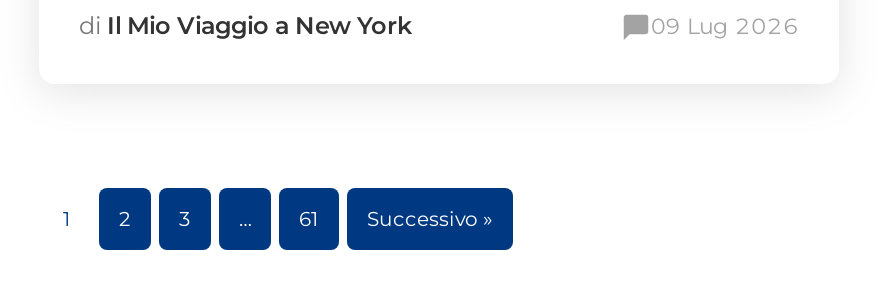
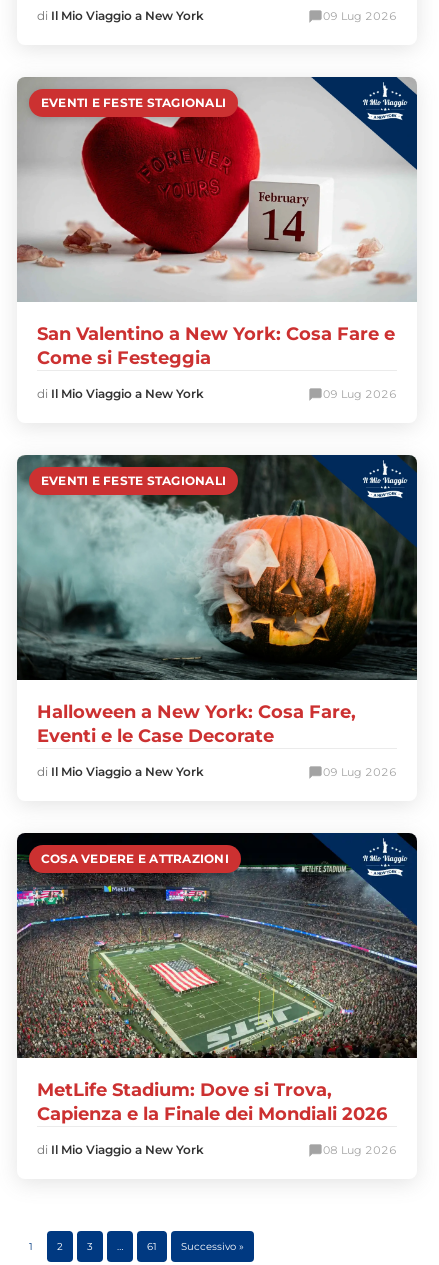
none -> [16,76,418,302] [image] | EVENTI E FESTE STAGIONALI
none -> [16,454,418,681] [image] | EVENTI E FESTE STAGIONALI
none -> [16,832,418,1059] [image] | COSA VEDERE E ATTRAZIONI
none -> [37,323,397,401] San Valentino a New York: Cosa Fare e | Come si Festeggia | di Il Mio Viaggio a New York | 09 Lug 2026
none -> [37,701,397,779] Halloween a New York: Cosa Fare, | Eventi e le Case Decorate | di Il Mio Viaggio a New York | 09 Lug 2026
none -> [37,1079,397,1157] MetLife Stadium: Dove si Trova, | Capienza e la Finale dei Mondiali 2026 | di Il Mio Viaggio a New York | 08 Lug 2026

